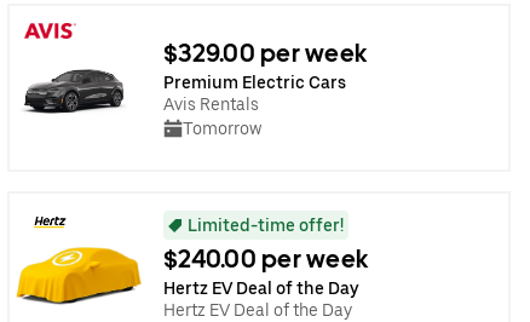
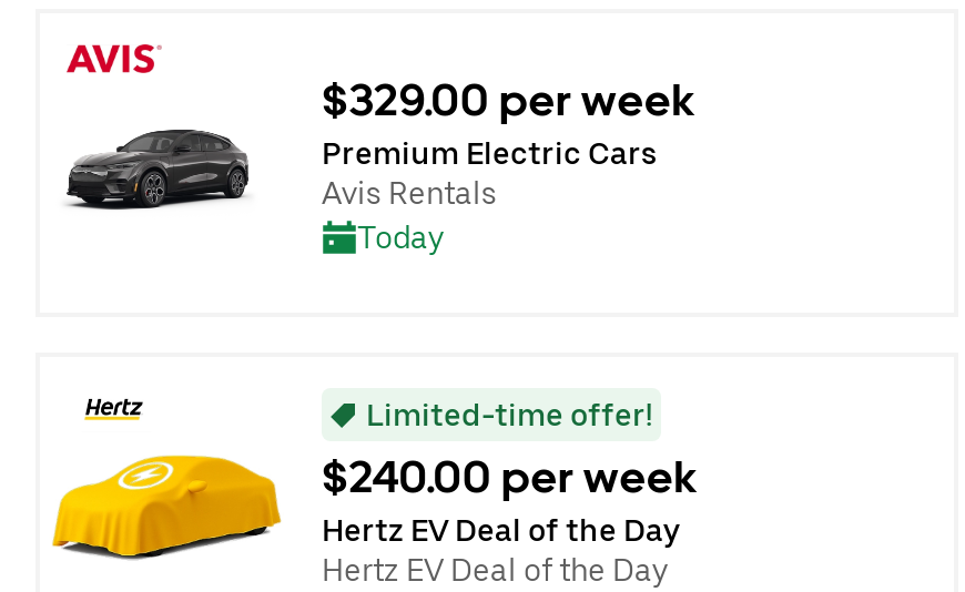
[183,118,261,137] Tomorrow -> [357,218,444,254] Today

